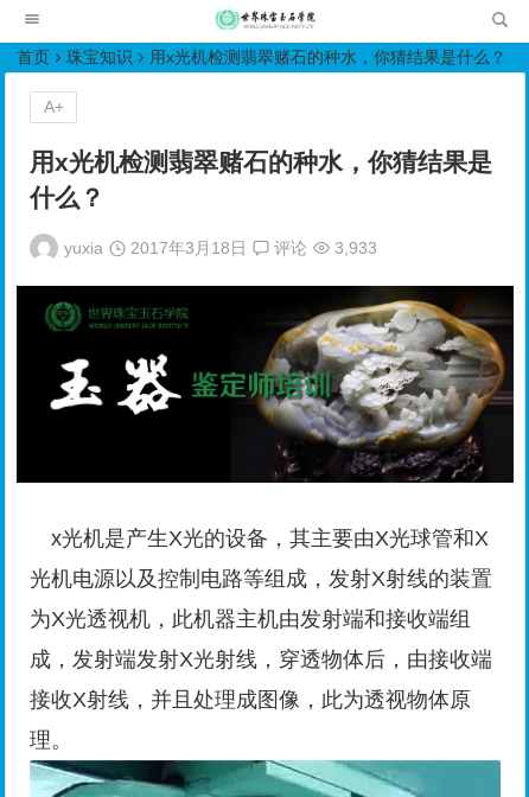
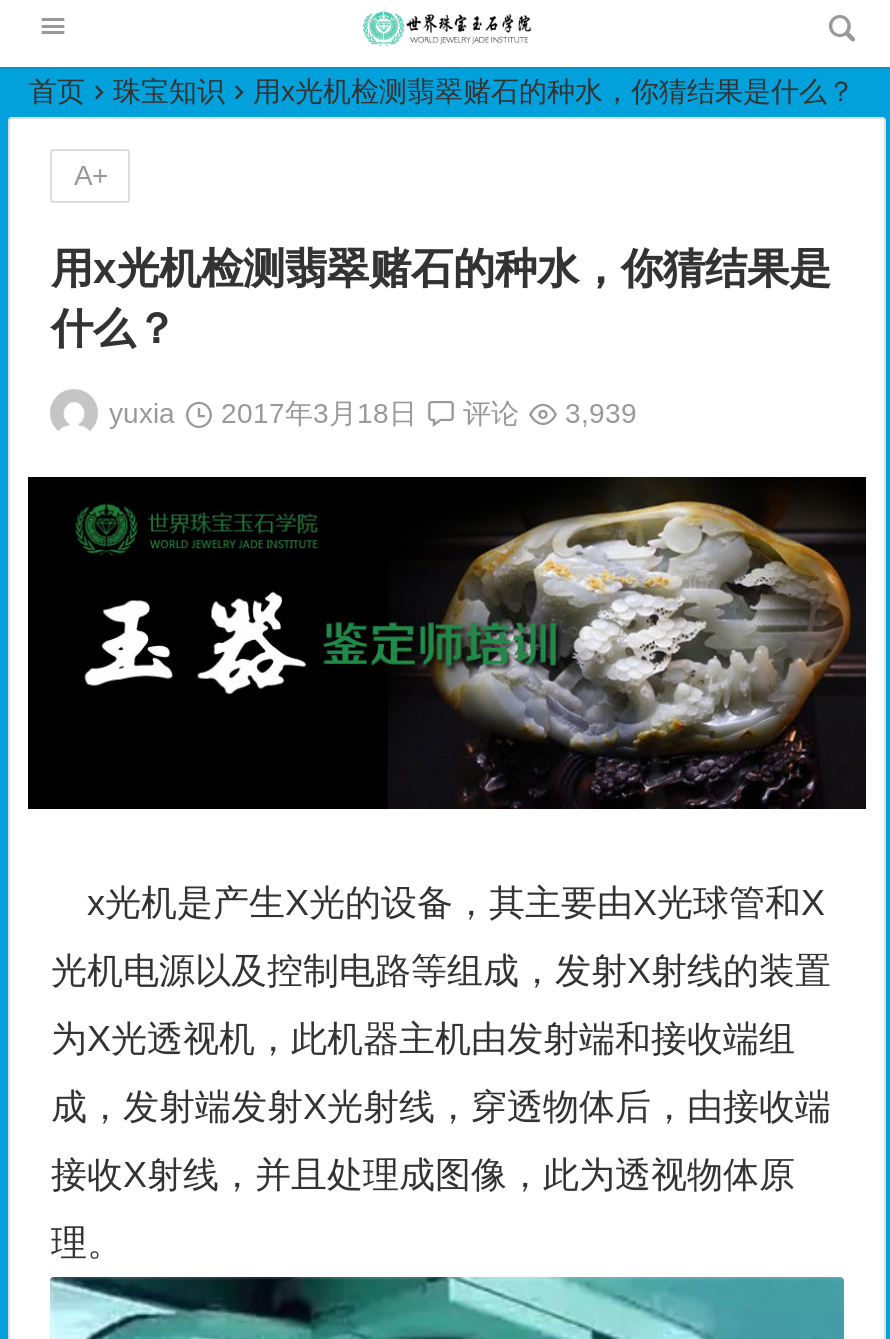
[330,238,378,257] 3,933 -> [557,397,637,429] 3,939

